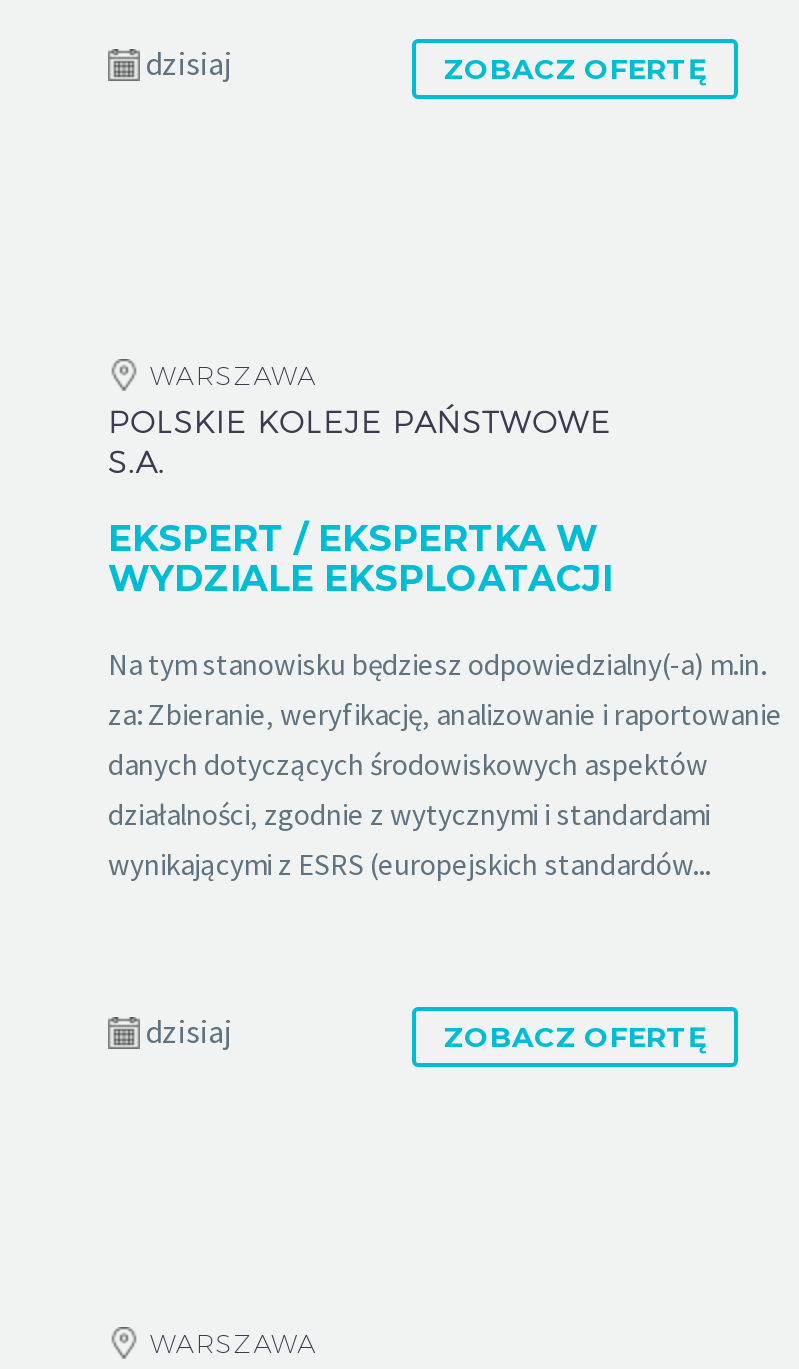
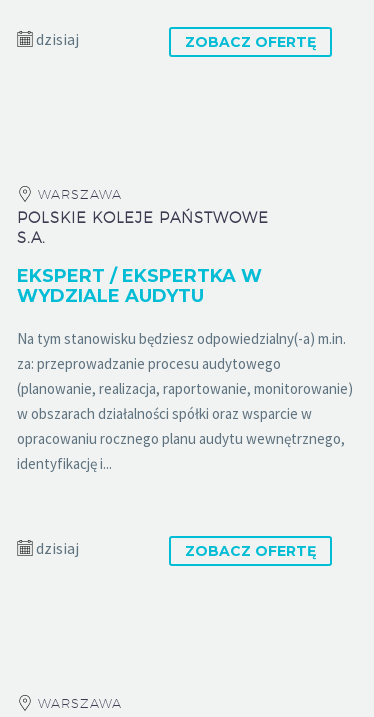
[108,557,612,601] WYDZIALE EKSPLOATACJI -> [17,285,204,307] WYDZIALE AUDYTU
[108,696,782,884] za: Zbieranie, weryfikację, analizowanie i raportowanie | danych dotyczących środowiskowych aspektów | działalności, zgodnie z wytycznymi i standardami | wynikającymi z ESRS (europejskich standardów... -> [17,354,353,473] za: przeprowadzanie procesu audytowego | (planowanie, realizacja, raportowanie, monitorowanie) | w obszarach działalności spółki oraz wsparcie w | opracowaniu rocznego planu audytu wewnętrznego, | identyfikację i...

